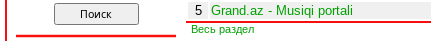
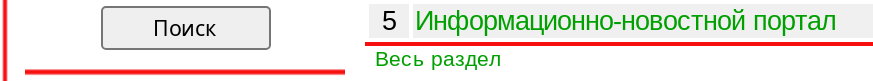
[211,3,353,18] Grand.az - Musiqi portali -> [415,6,837,36] Информационно-новостной портал

